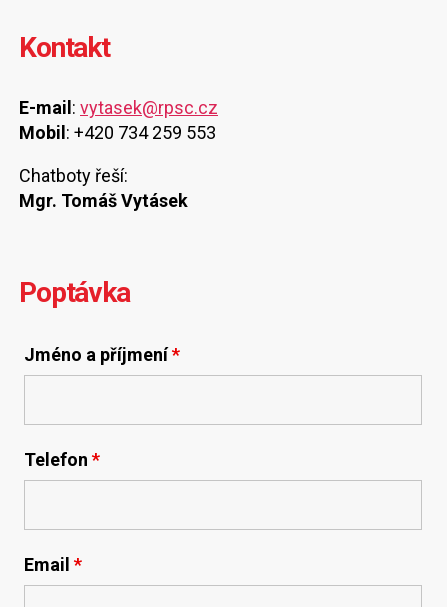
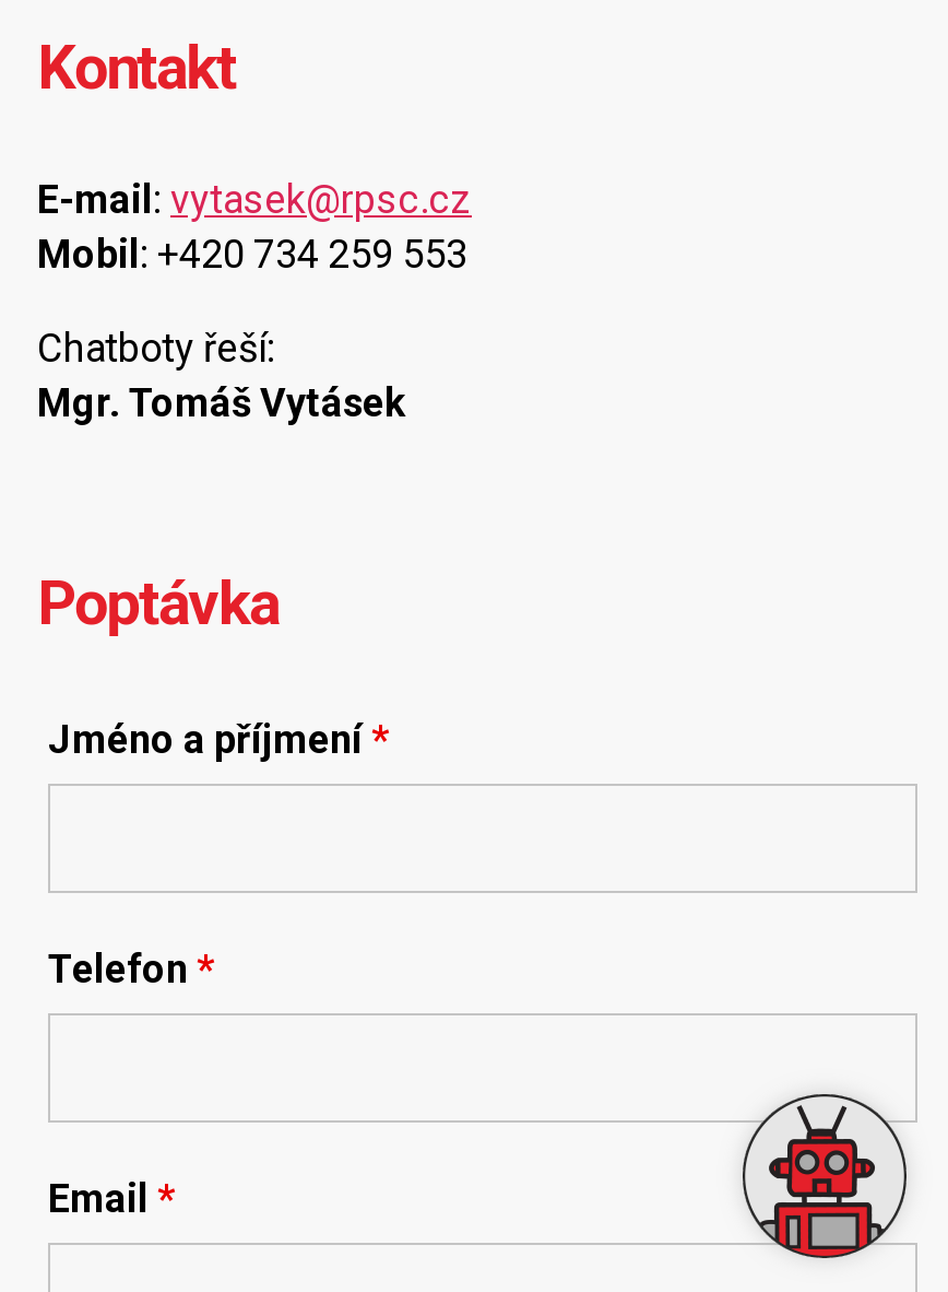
none -> [738,1090,911,1262] [image]

